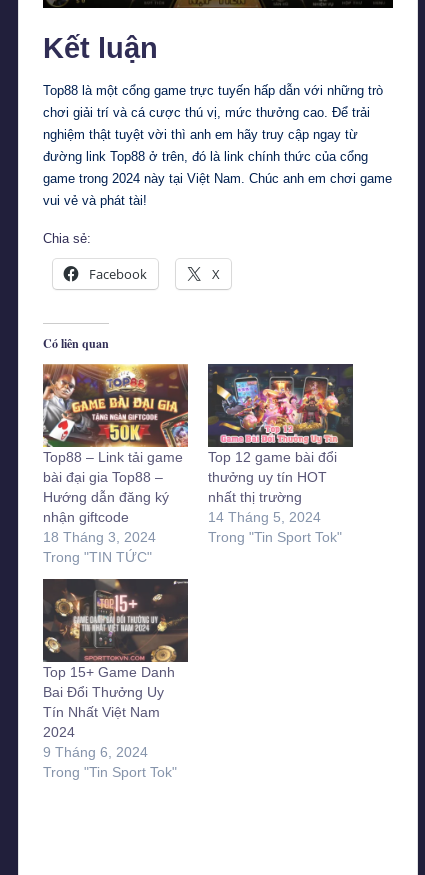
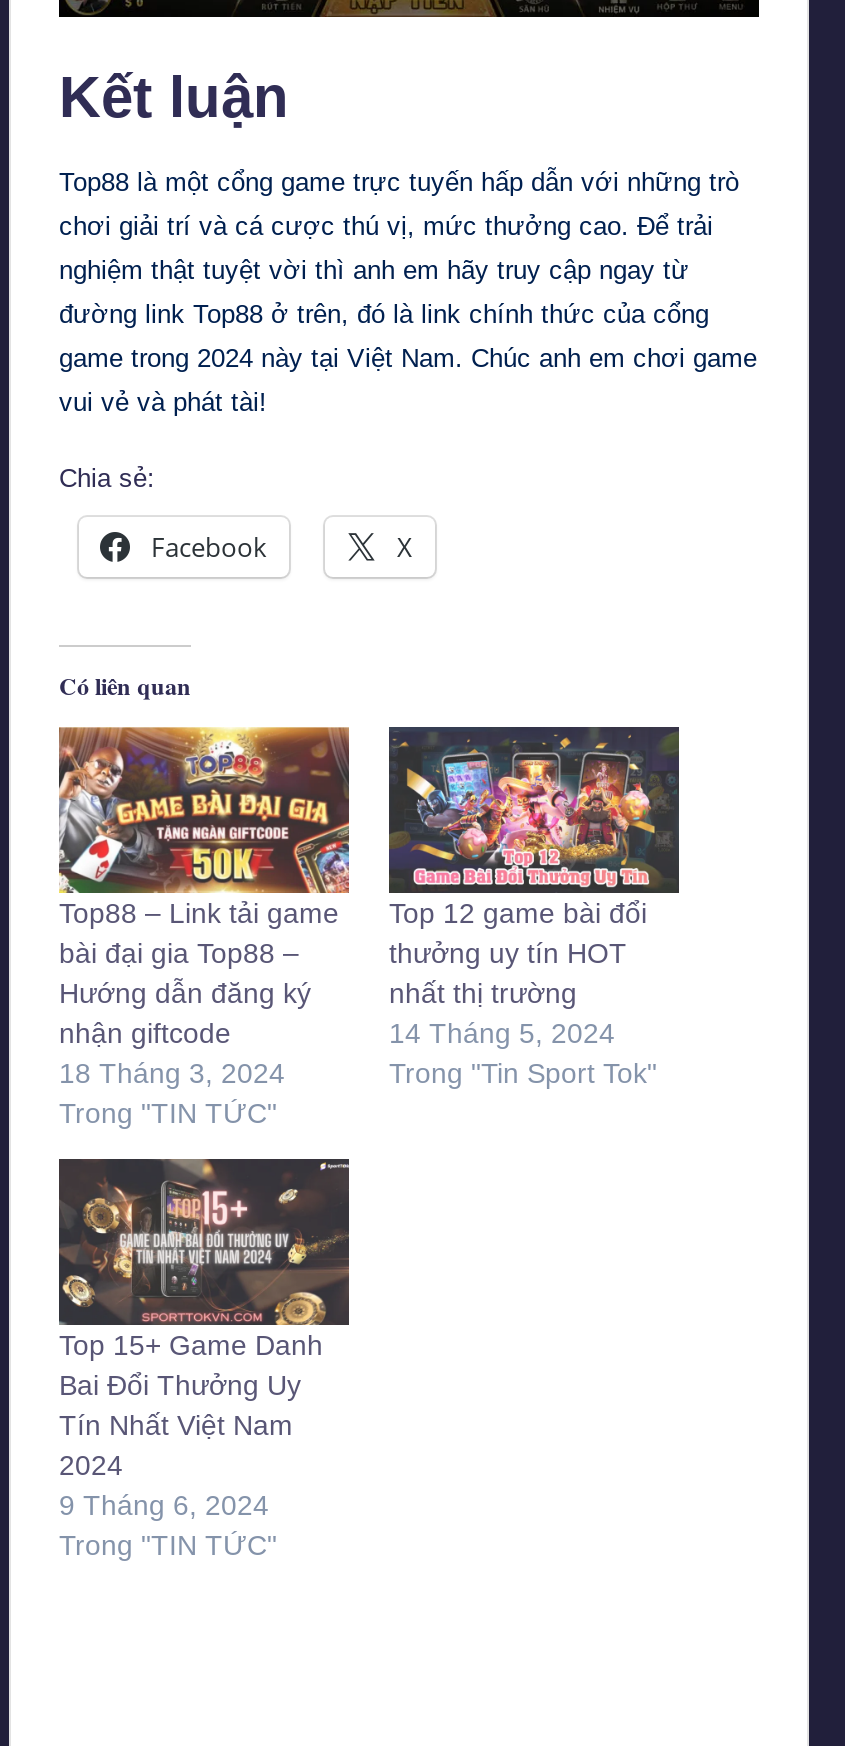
[43,764,177,780] Trong "Tin Sport Tok" -> [59,1528,277,1560] Trong "TIN TỨC"

